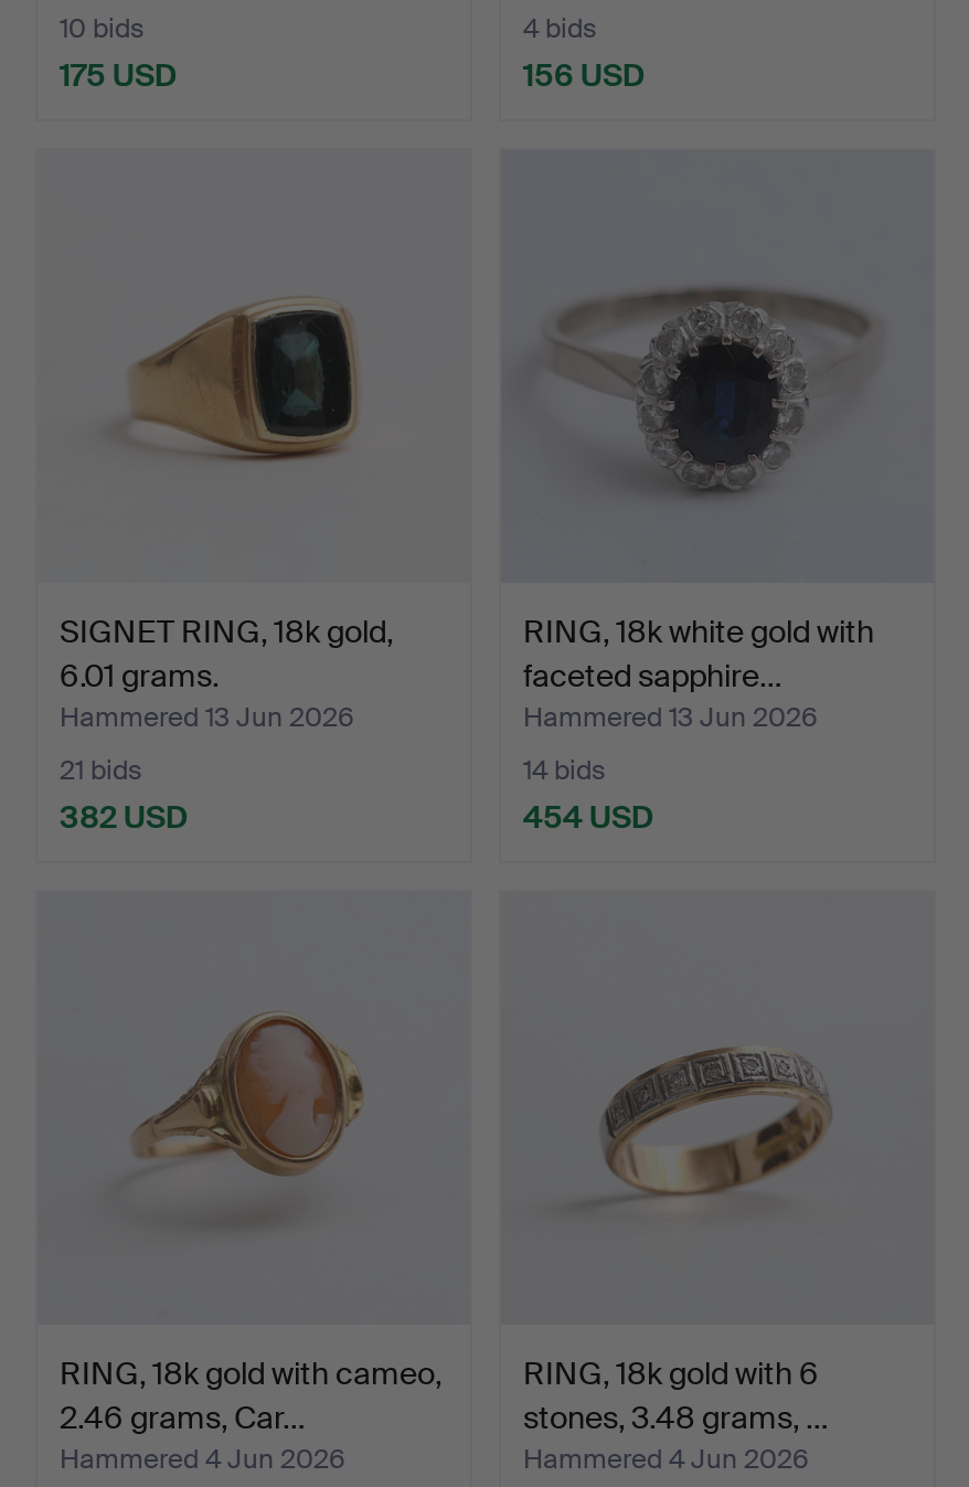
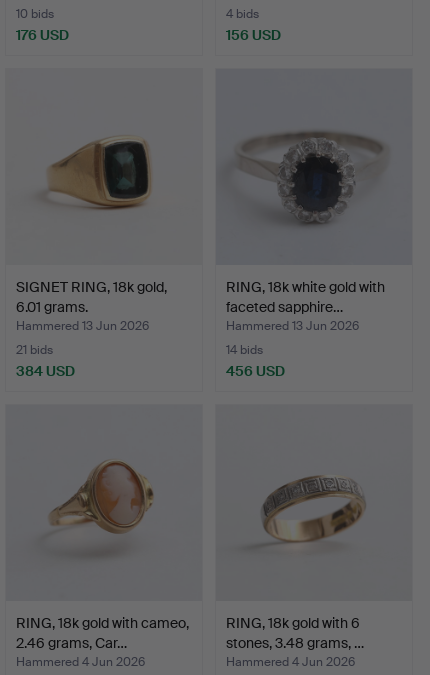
[60,55,177,95] 175 USD -> [16,26,69,44] 176 USD
[60,797,188,837] 382 USD -> [16,362,75,380] 384 USD
[523,797,653,837] 454 USD -> [226,362,285,380] 456 USD

